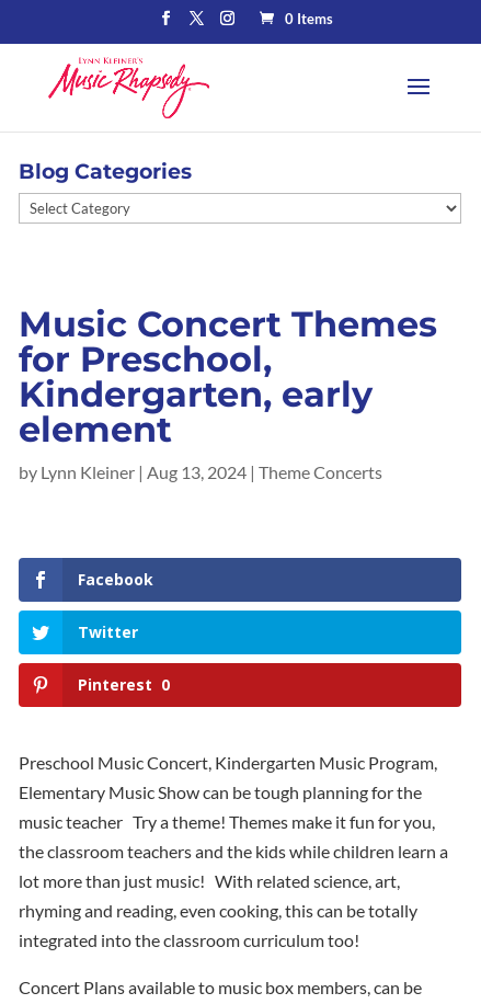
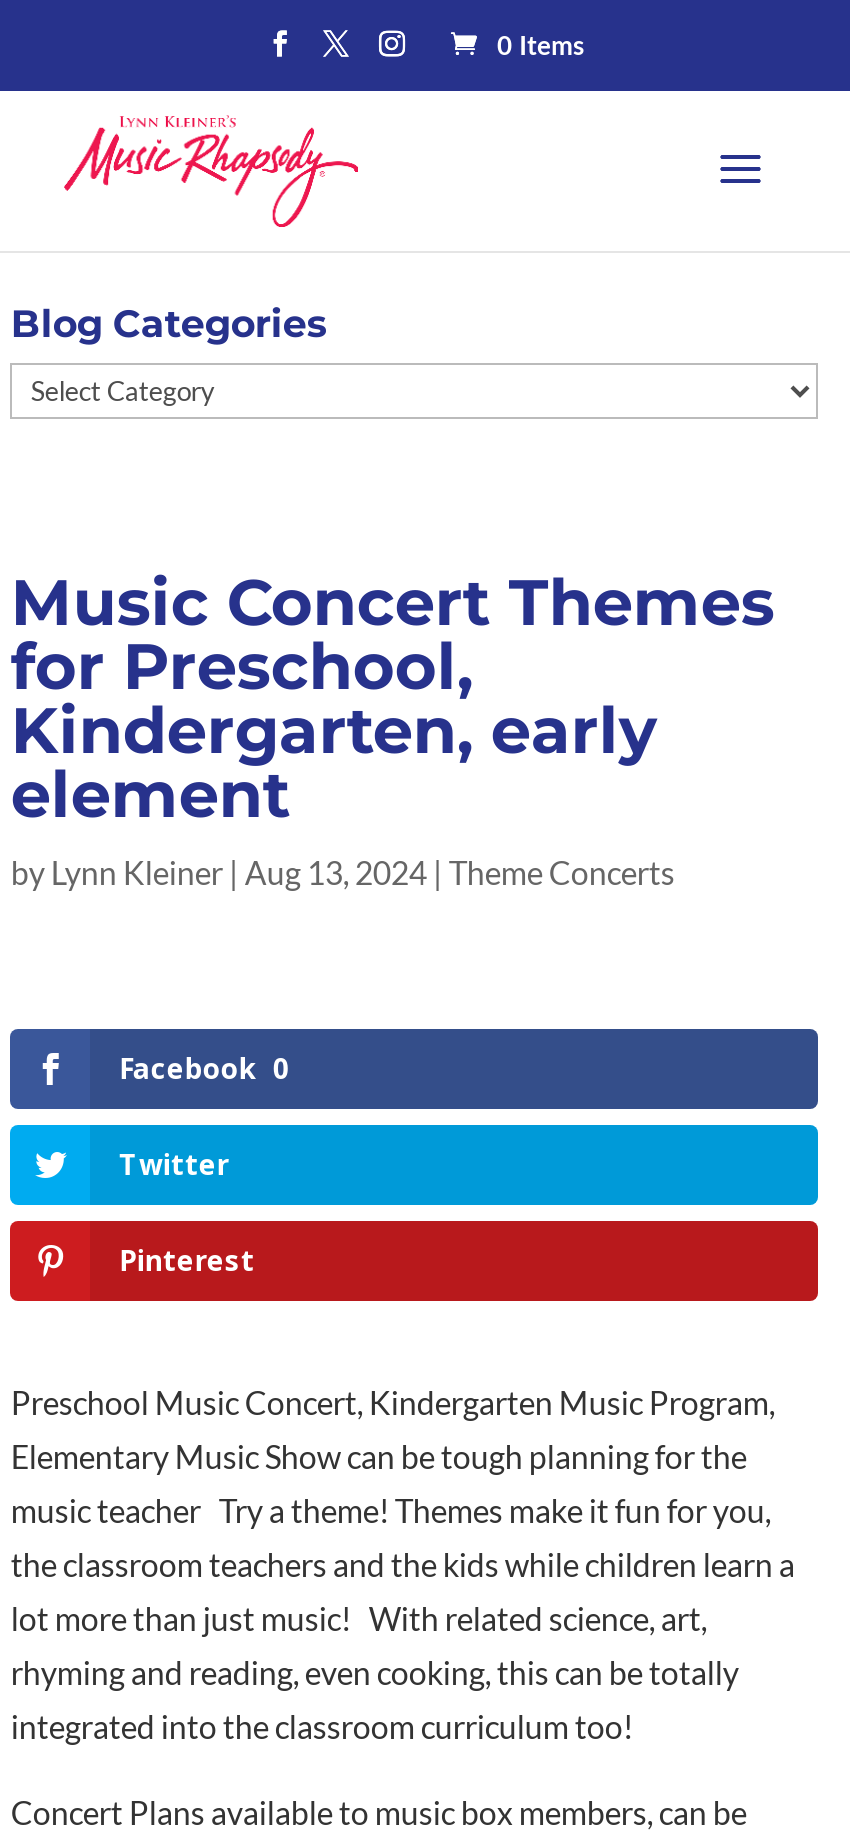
[78,569,154,590] Facebook -> [119,1050,289,1088] Facebook 0
[78,675,170,695] Pinterest 0 -> [119,1242,255,1280] Pinterest

